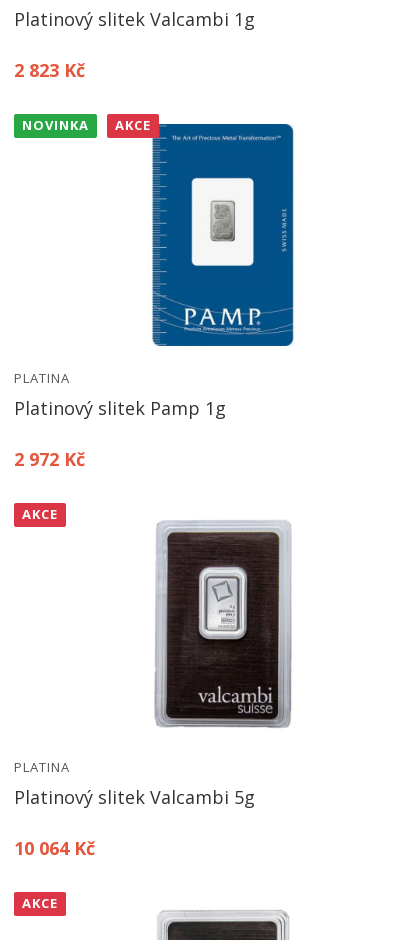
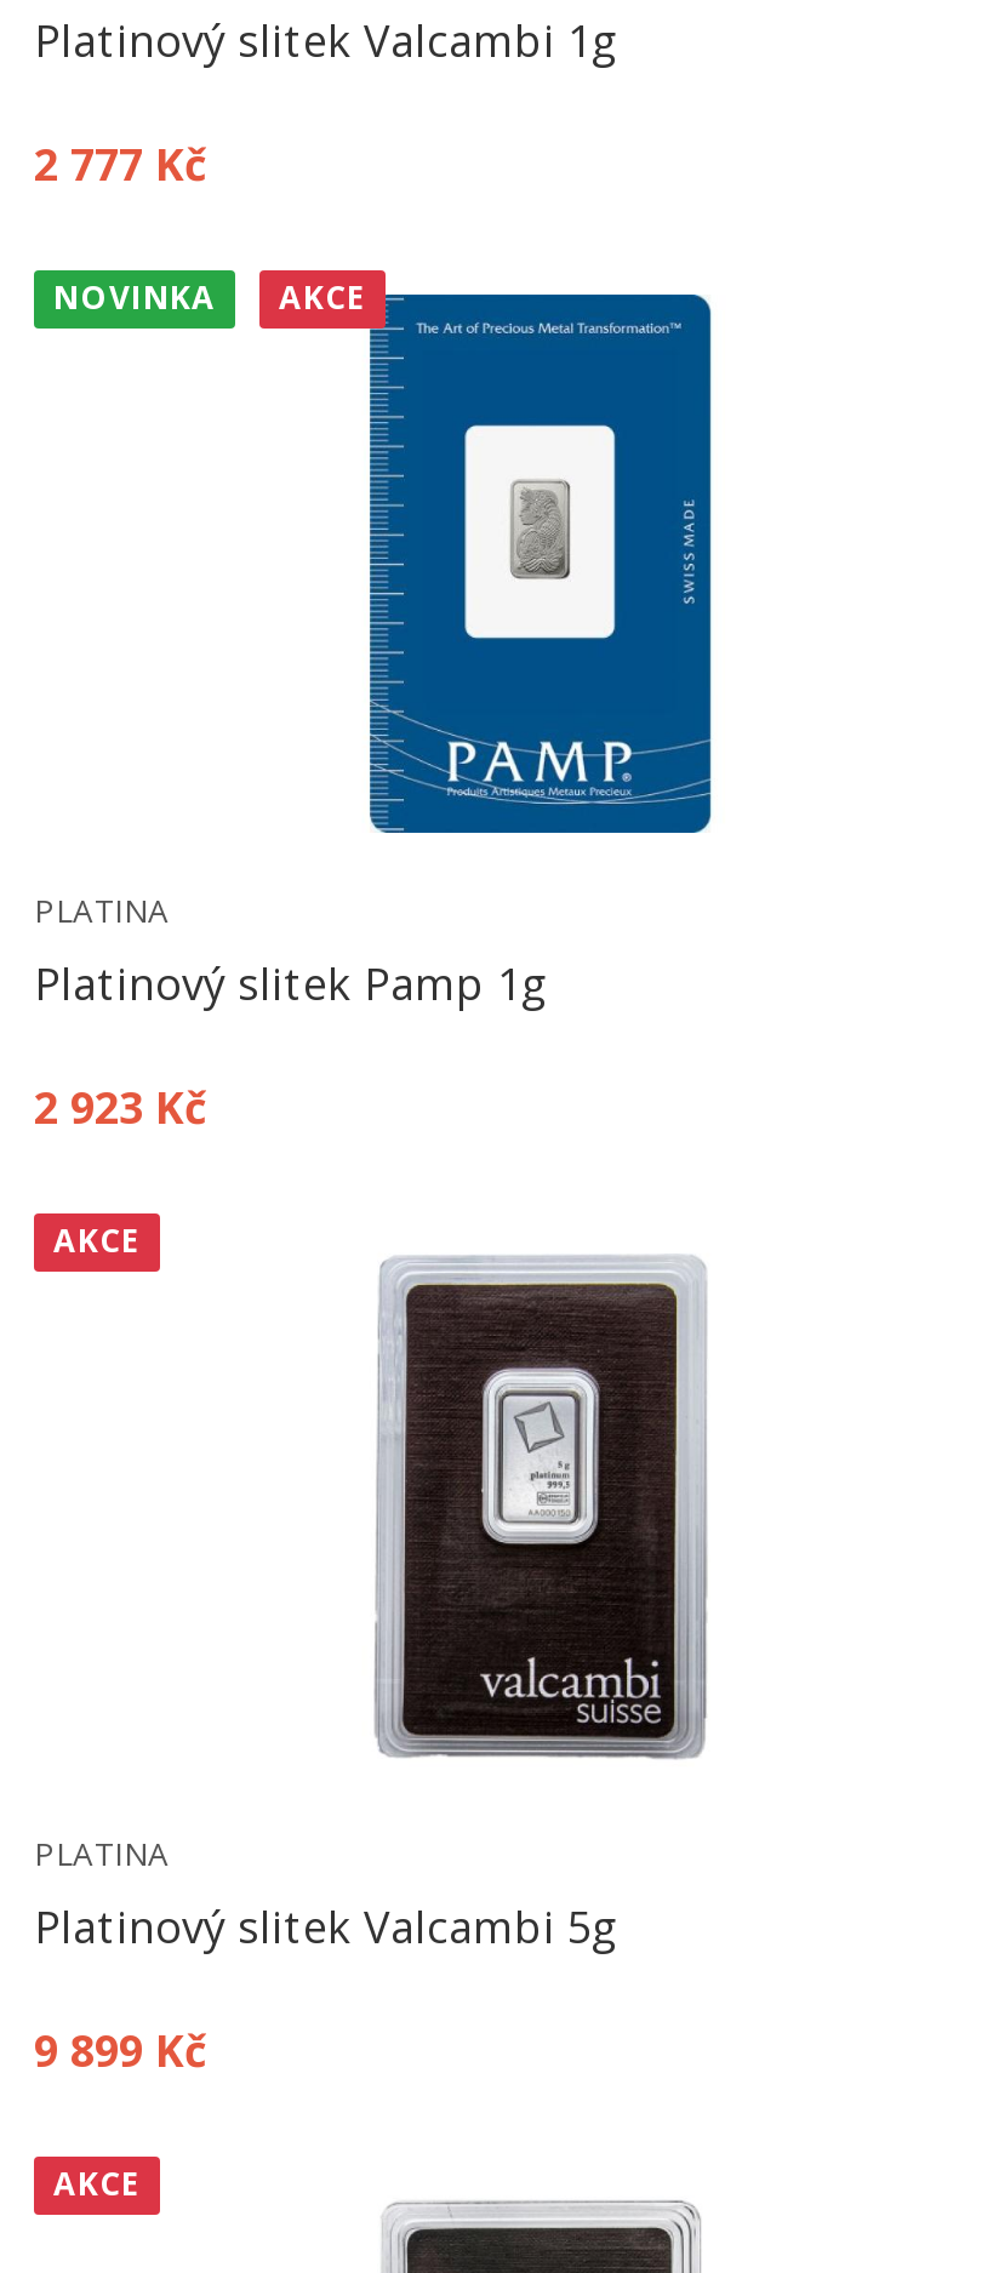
[14,58,85,82] 2 823 Kč -> [34,135,206,193] 2 777 Kč
[14,447,85,471] 2 972 Kč -> [34,1078,206,1136] 2 923 Kč
[14,836,95,860] 10 064 Kč -> [34,2021,206,2079] 9 899 Kč

